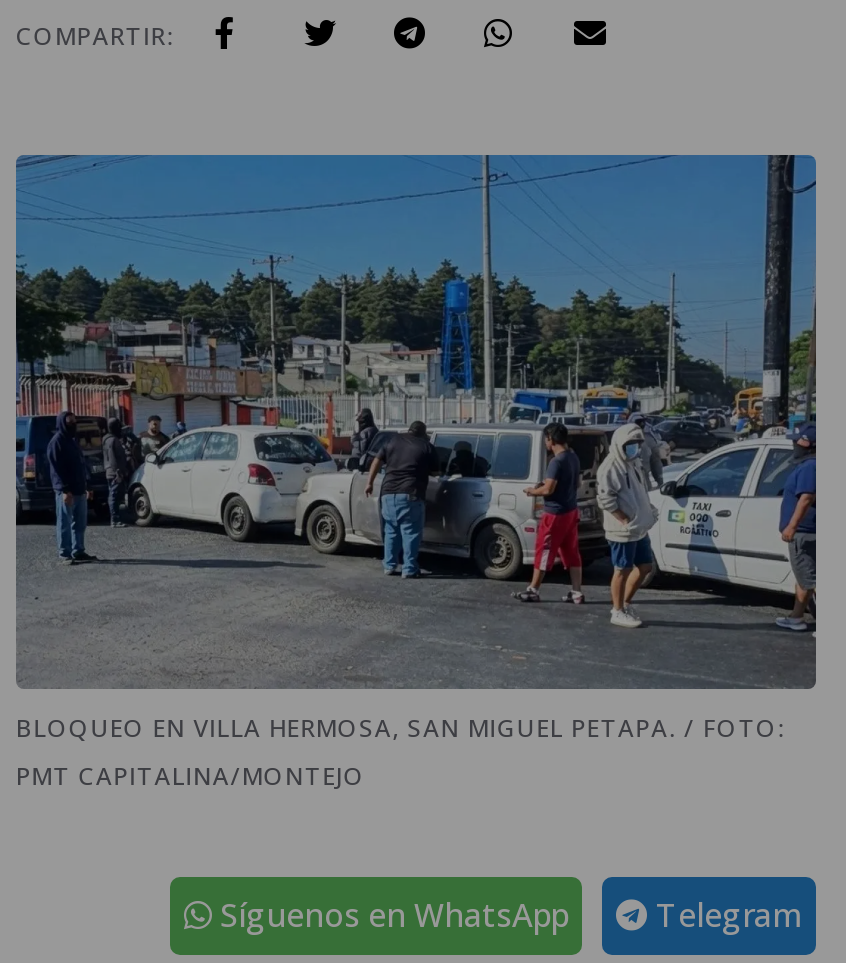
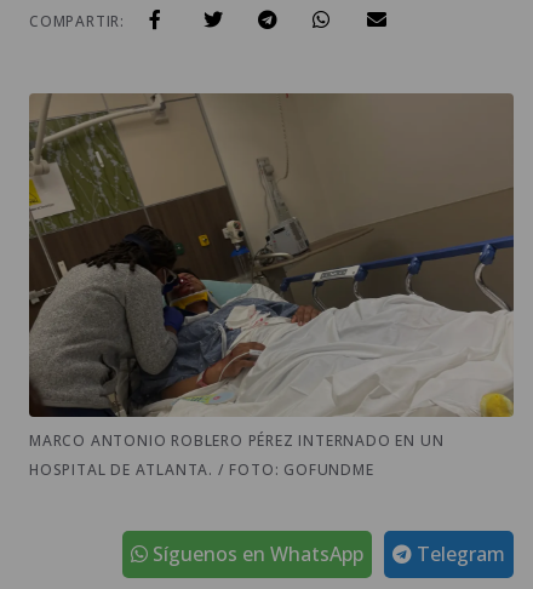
[14,153,818,793] [image] | BLOQUEO EN VILLA HERMOSA, SAN MIGUEL PETAPA. / FOTO: | PMT CAPITALINA/MONTEJO -> [28,92,515,480] [image] | MARCO ANTONIO ROBLERO PÉREZ INTERNADO EN UN | HOSPITAL DE ATLANTA. / FOTO: GOFUNDME

